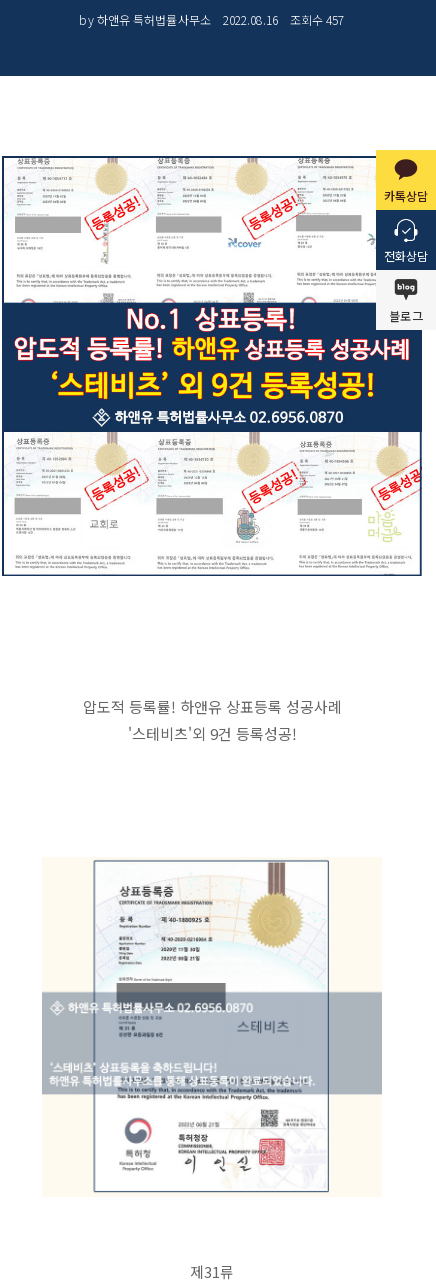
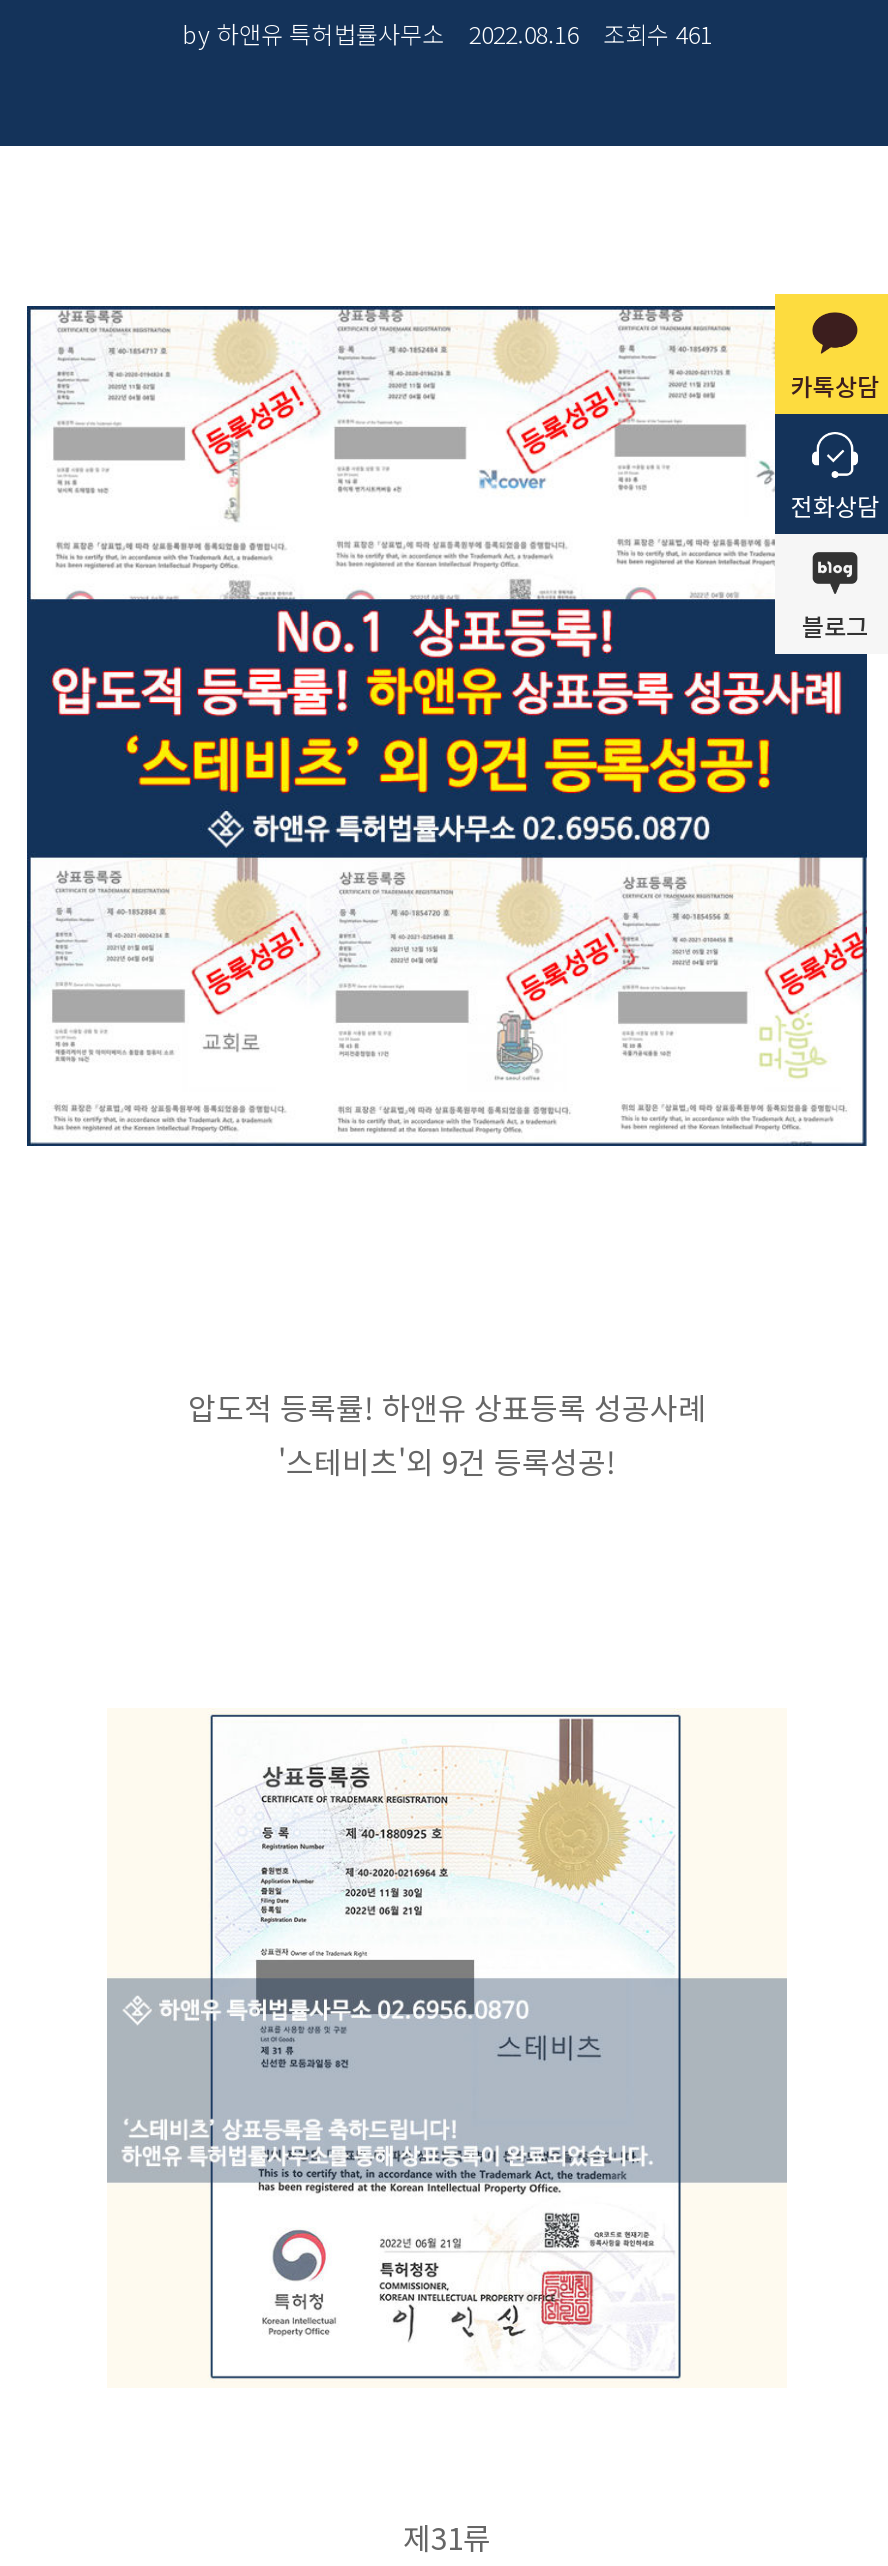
[79,11,345,28] by 하앤유 특허법률사무소 2022.08.16 조회수 457 -> [182,16,712,50] by 하앤유 특허법률사무소 2022.08.16 조회수 461

